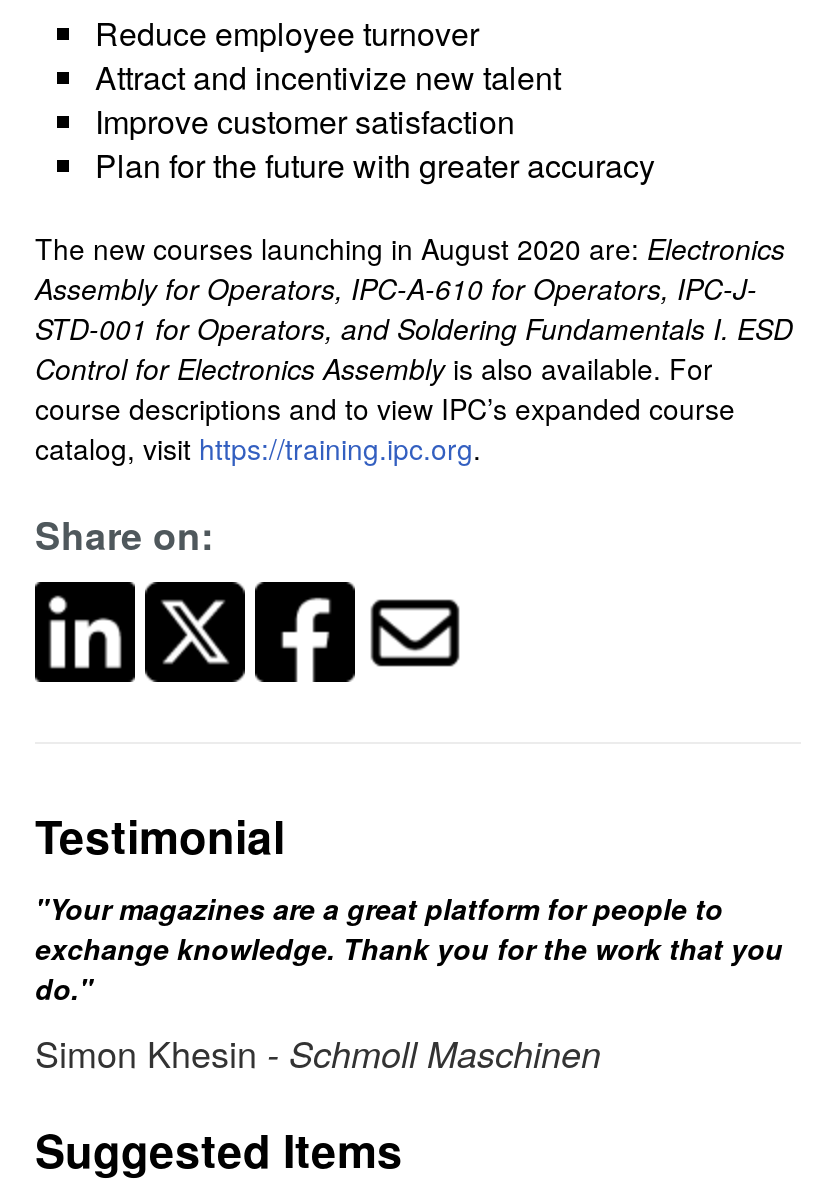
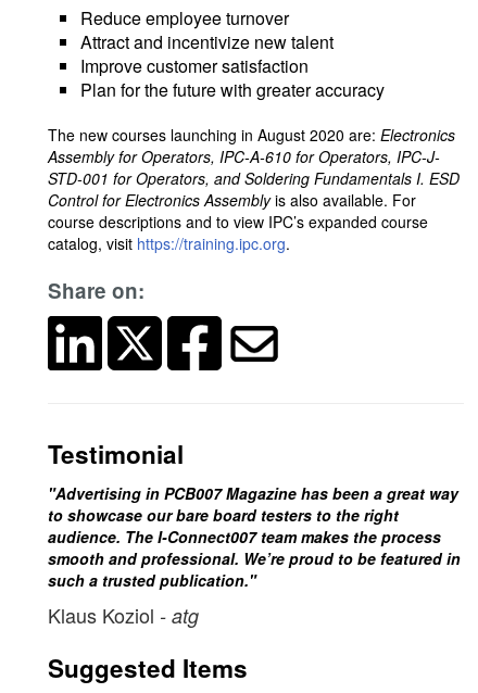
[35,888,783,1078] "Your magazines are a great platform for people to | exchange knowledge. Thank you for the work that you | do." | Simon Khesin - Schmoll Maschinen -> [48,482,461,629] "Advertising in PCB007 Magazine has been a great way | to showcase our bare board testers to the right | audience. The I-Connect007 team makes the process | smooth and professional. We’re proud to be featured in | such a trusted publication." | Klaus Koziol - atg

